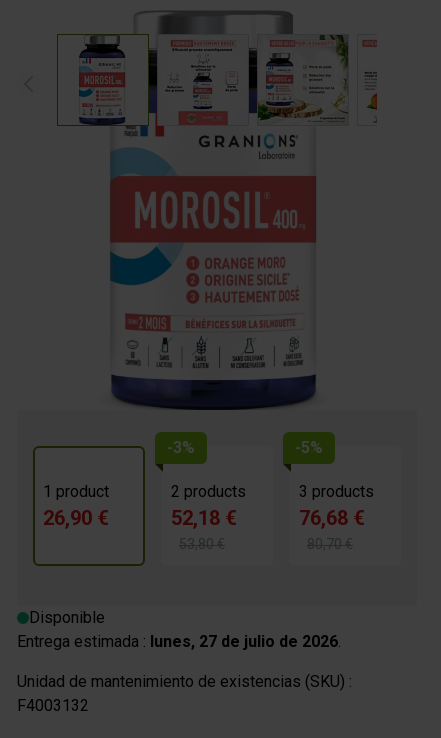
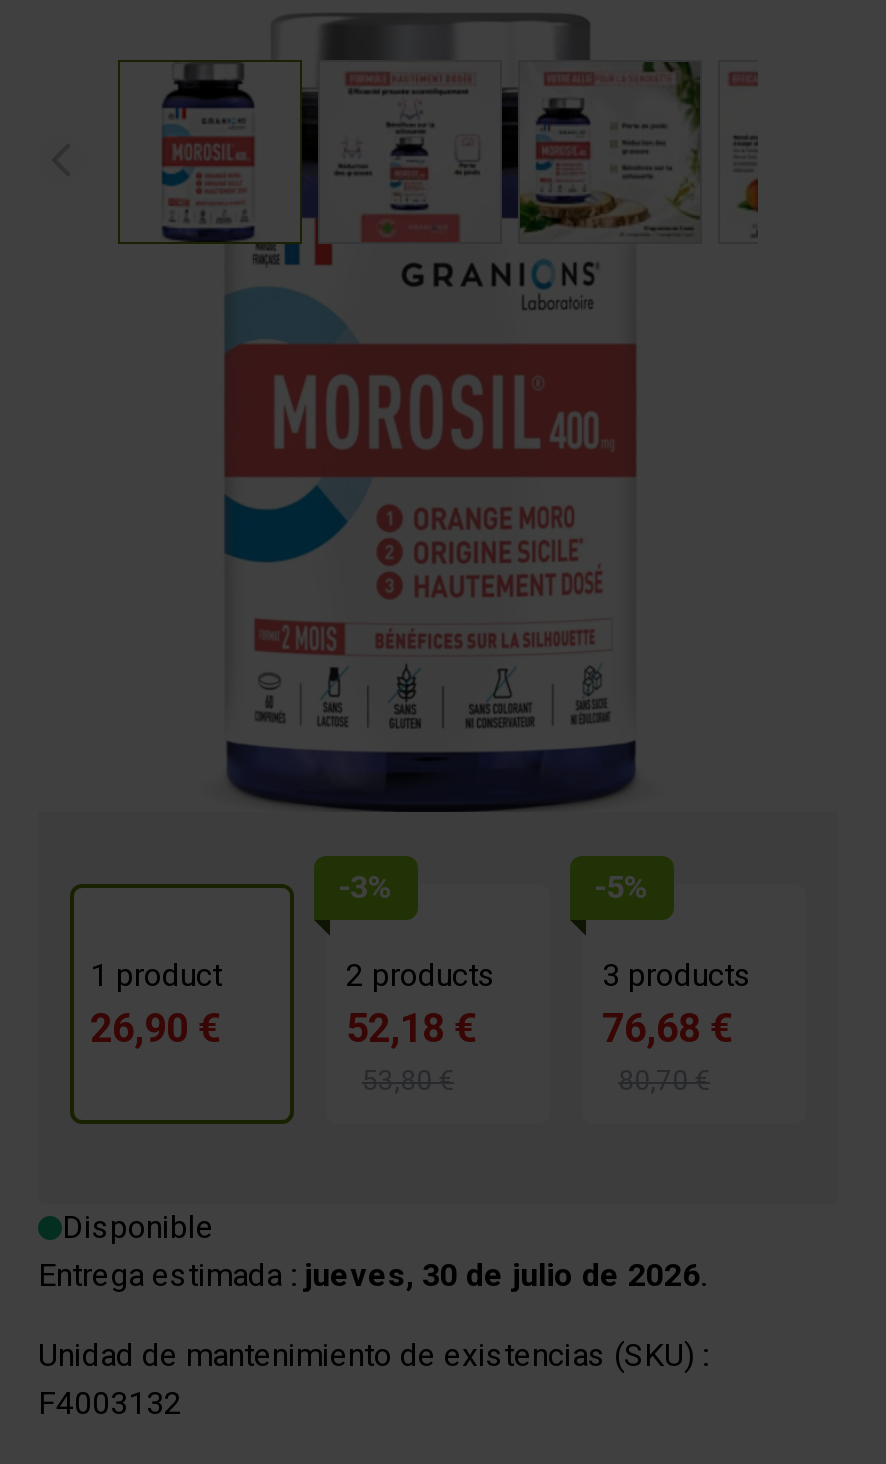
[17,632,341,651] Entrega estimada : lunes, 27 de julio de 2026. -> [38,1256,706,1294] Entrega estimada : jueves, 30 de julio de 2026.

